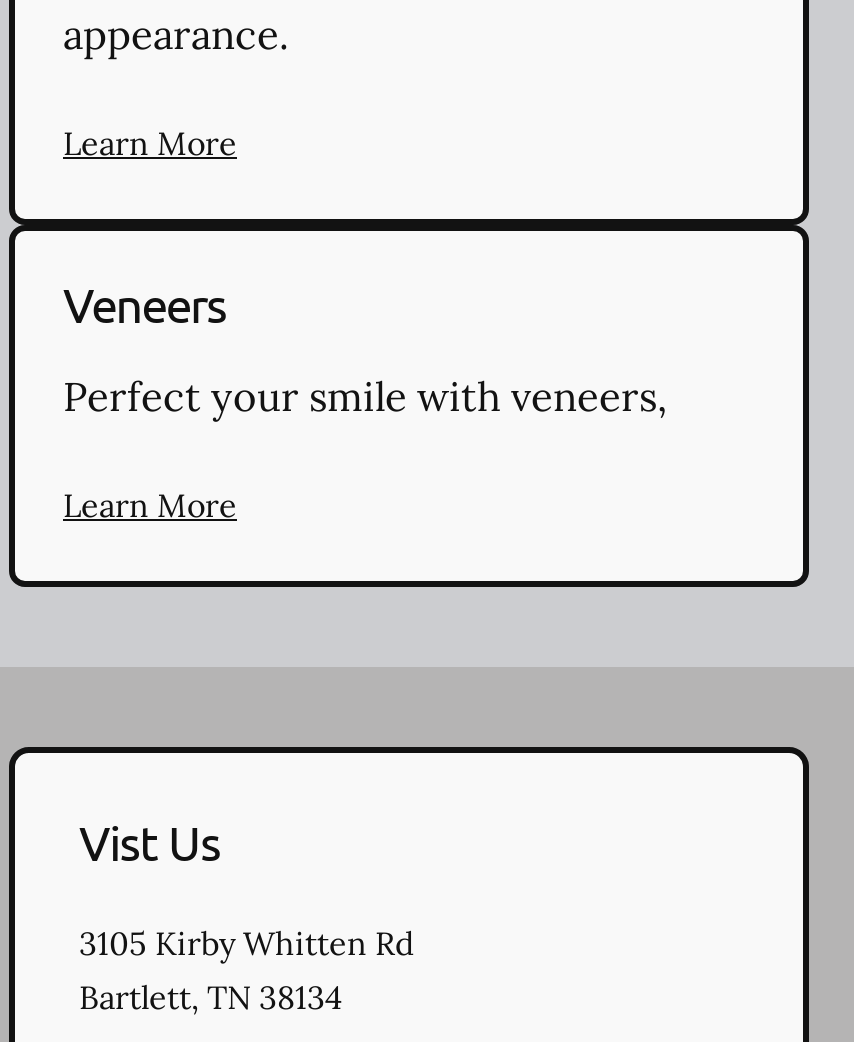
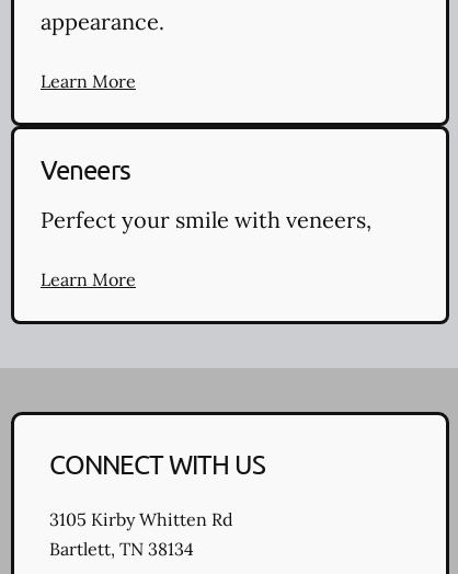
[79,813,220,871] Vist Us -> [49,448,266,480] CONNECT WITH US

